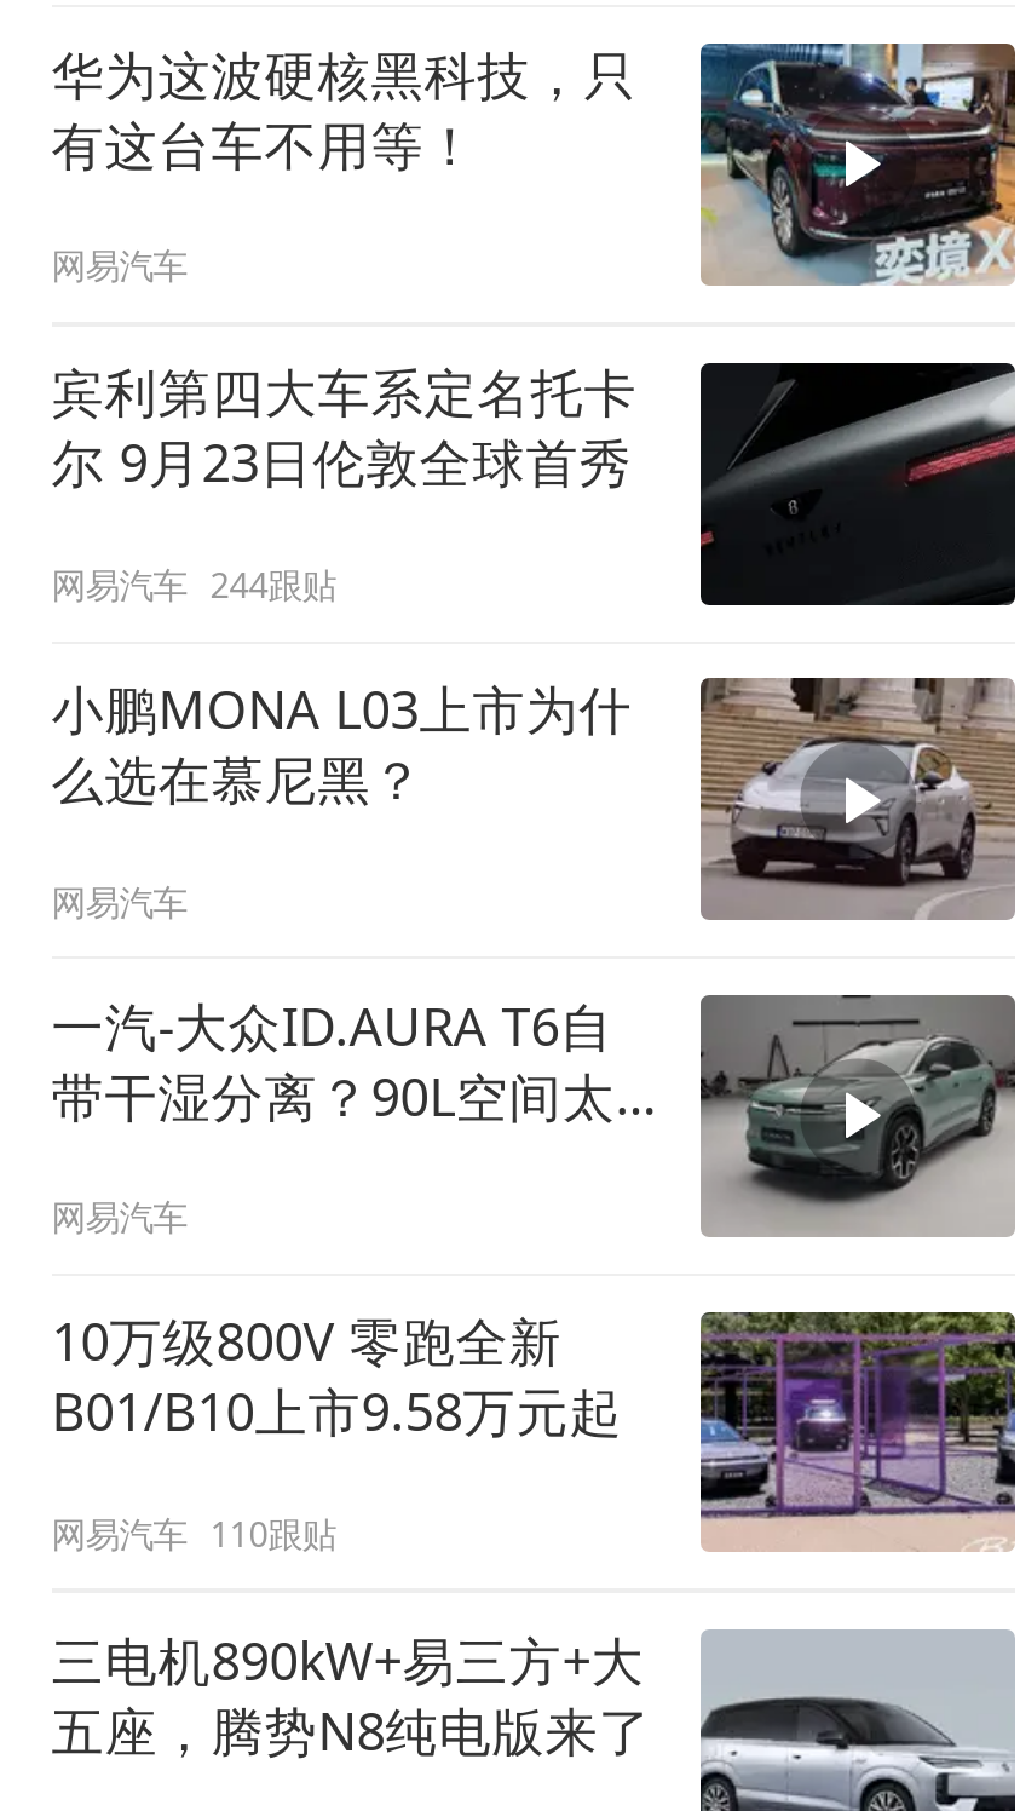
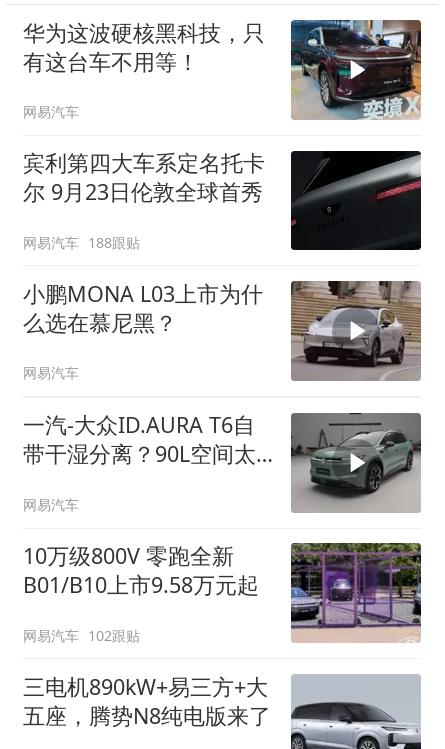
[51,561,336,607] 网易汽车 244跟贴 -> [23,233,140,252] 网易汽车 188跟贴
[51,1510,336,1556] 网易汽车 110跟贴 -> [23,626,140,645] 网易汽车 102跟贴

